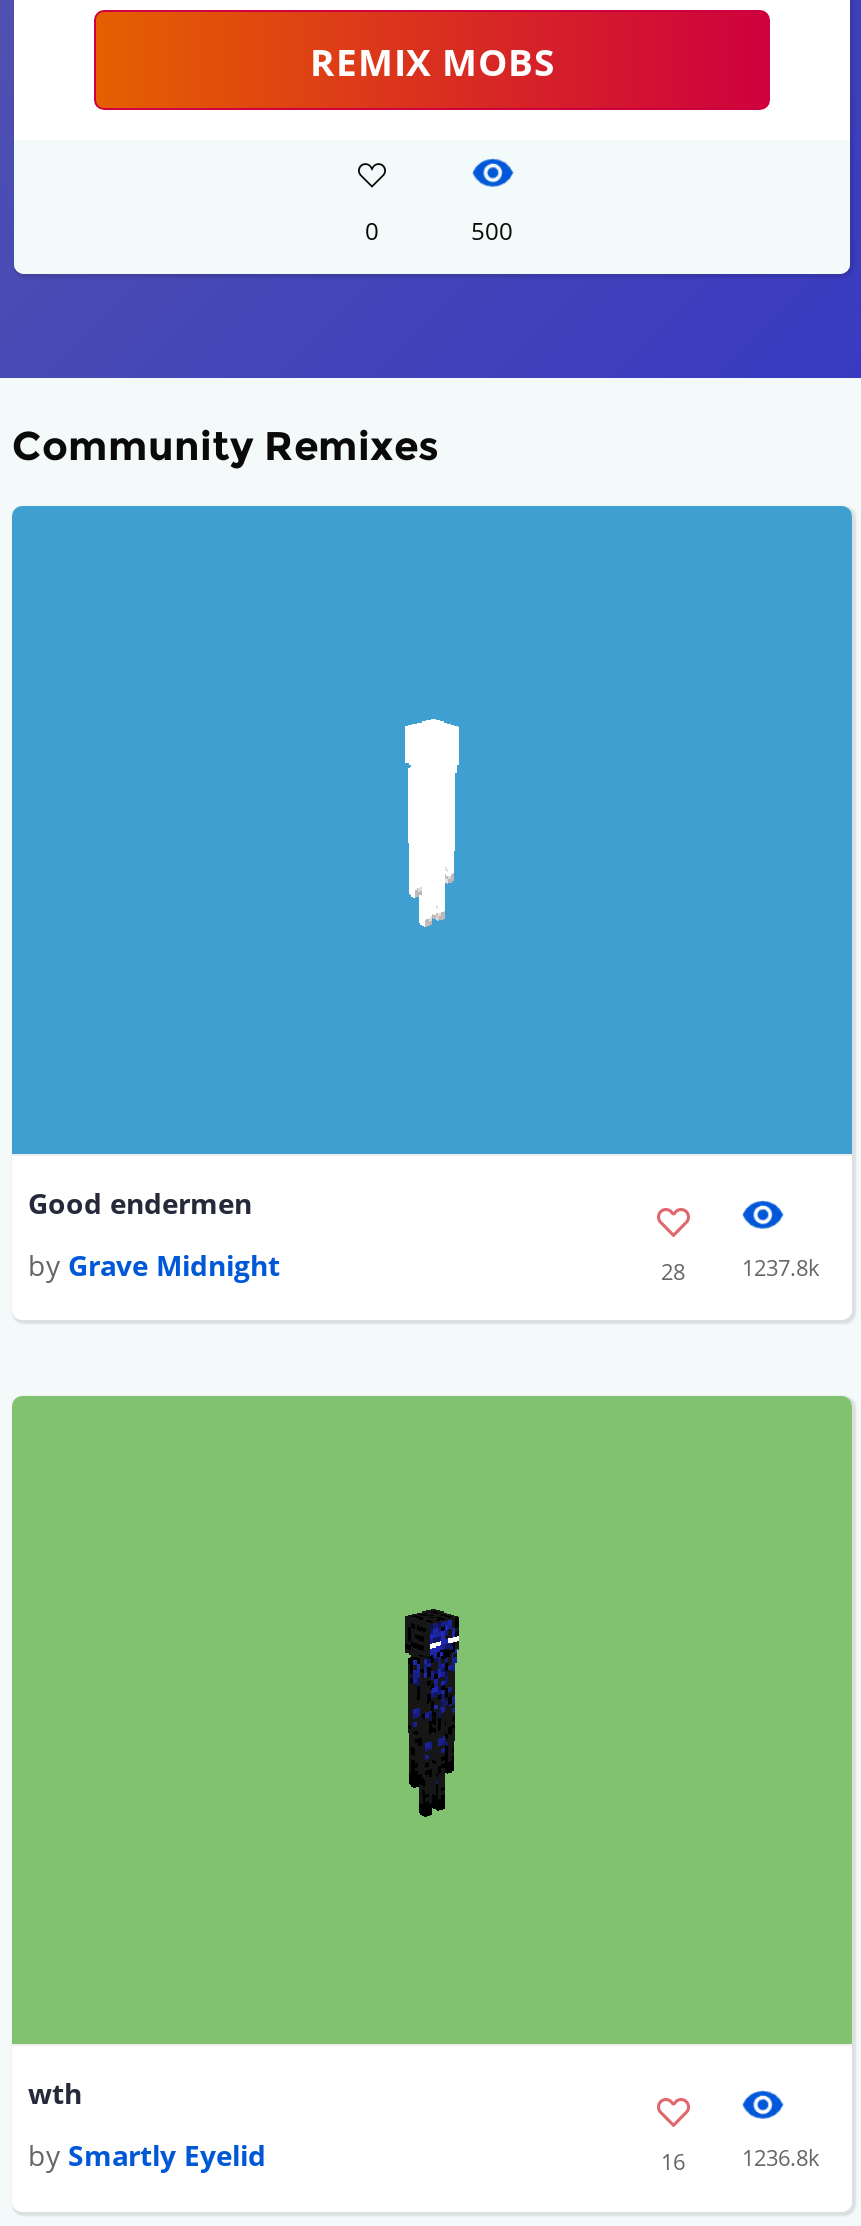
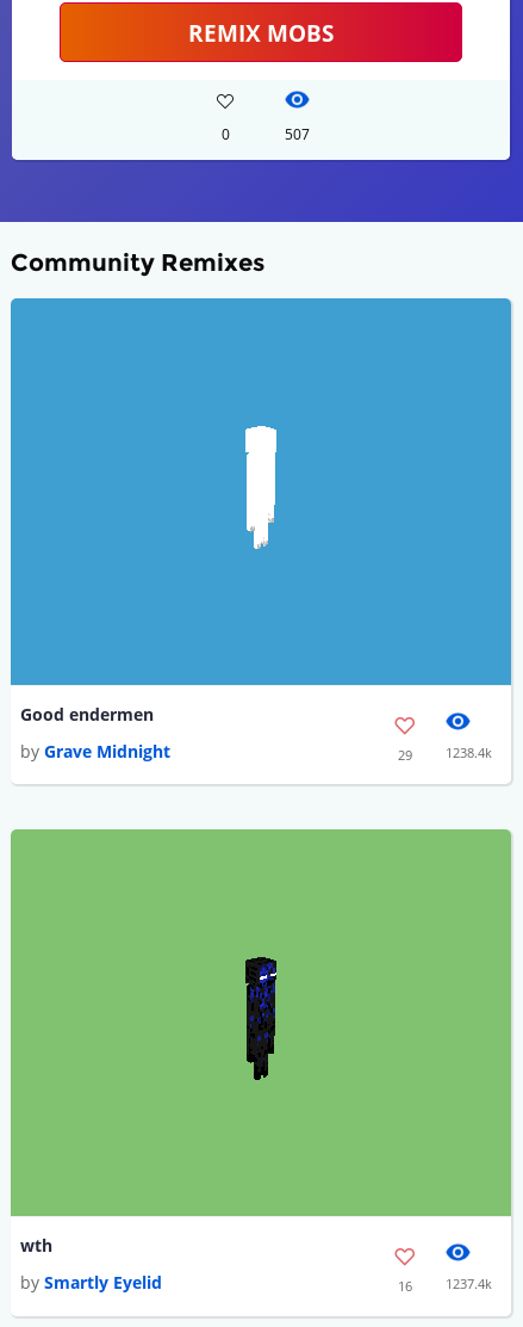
[471,215,513,249] 500 -> [284,124,309,145] 507
[661,1252,820,1286] 28 | 1237.8k -> [397,744,492,764] 29 | 1238.4k
[661,2143,820,2177] 16 1236.8k -> [397,1275,492,1295] 16 1237.4k

